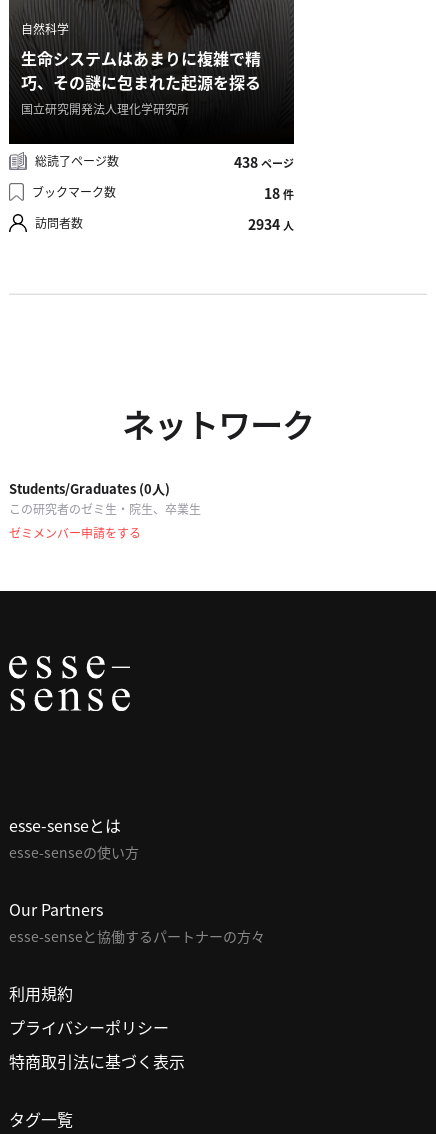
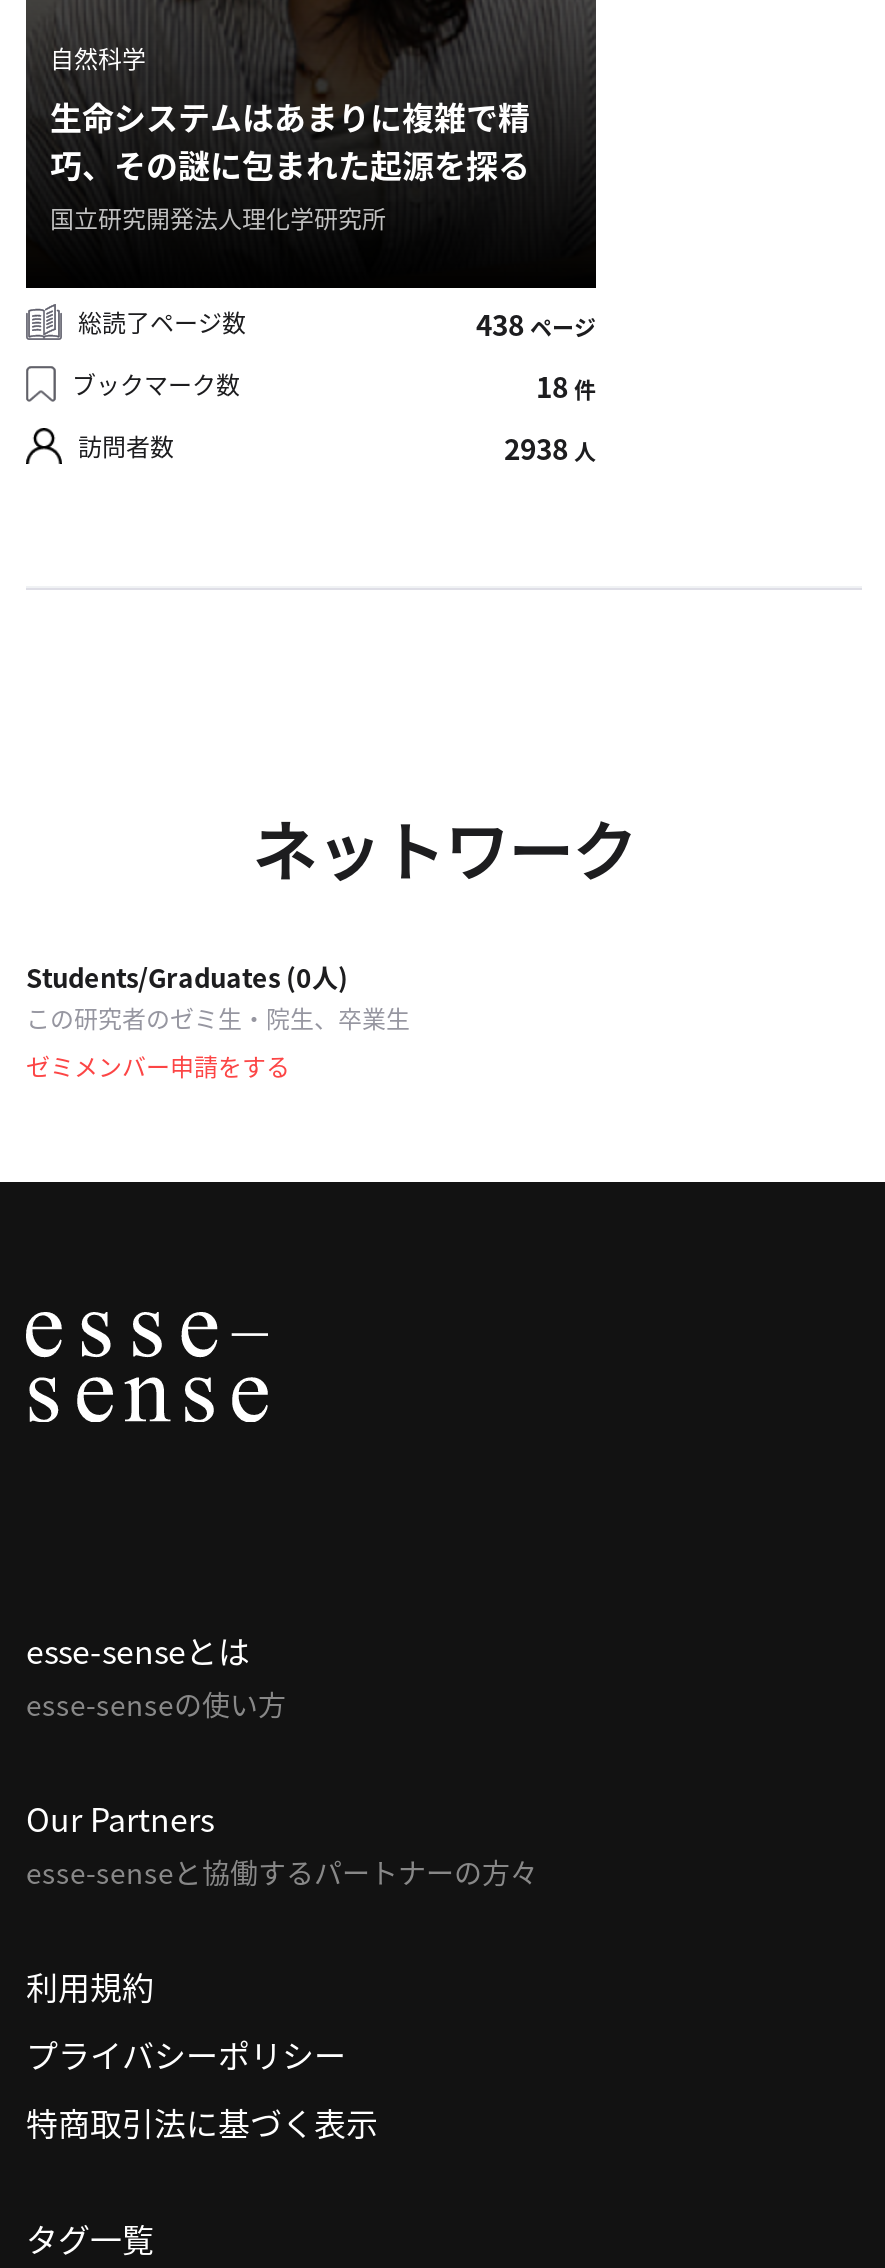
[248,214,294,234] 2934人 -> [504,428,596,468] 2938人

